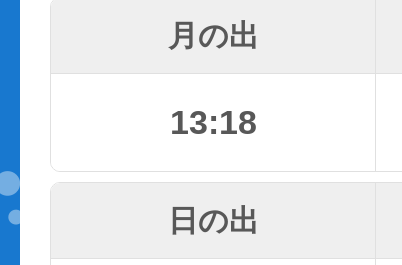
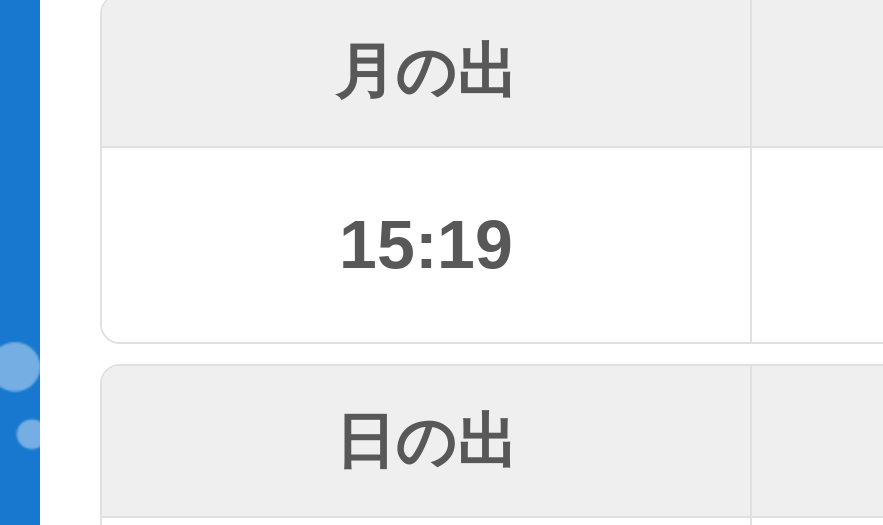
[169,103,256,141] 13:18 -> [339,206,513,282] 15:19

